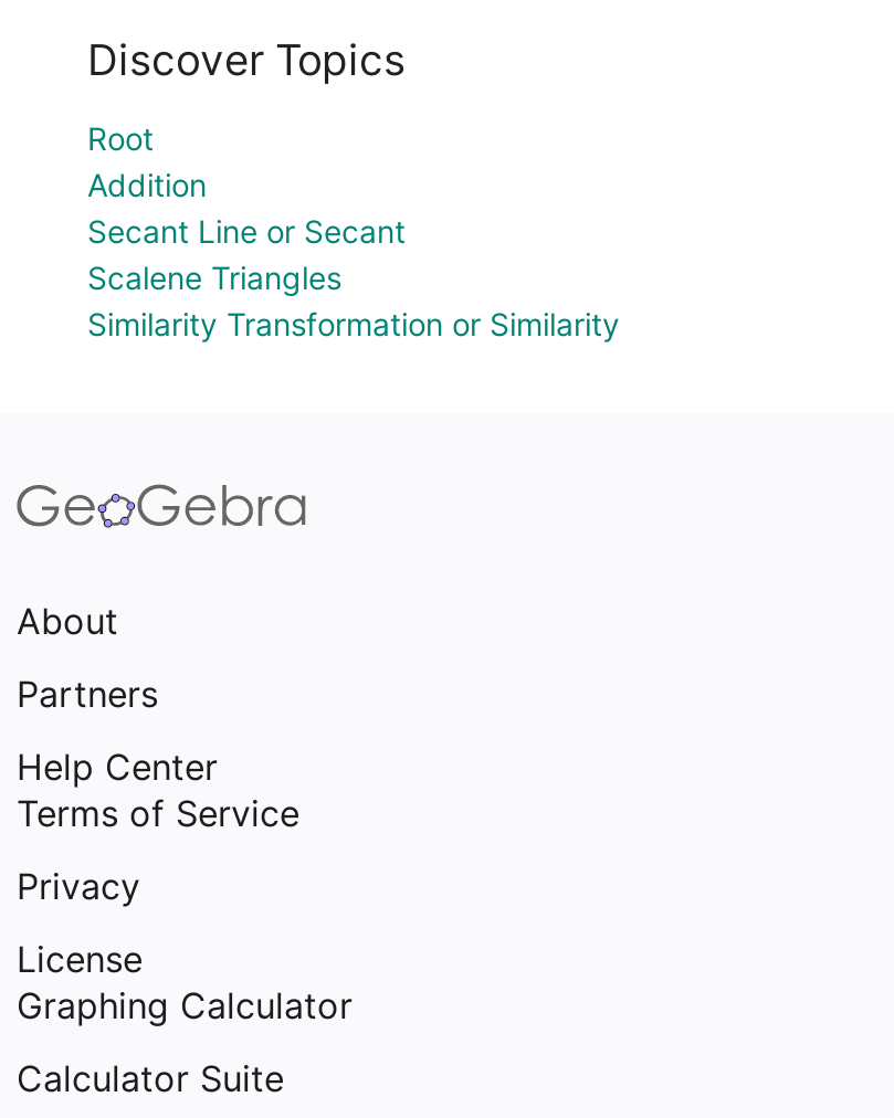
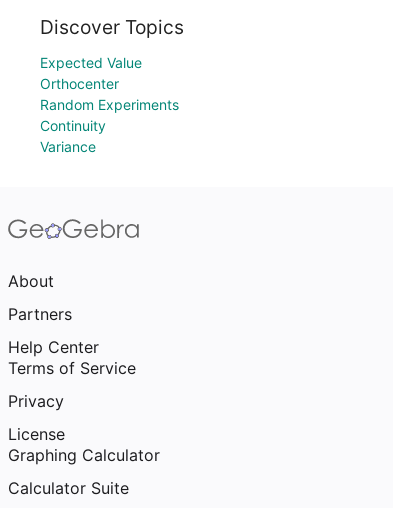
[87,119,620,342] Root | Addition | Secant Line or Secant | Scalene Triangles | Similarity Transformation or Similarity -> [40,54,179,155] Expected Value | Orthocenter | Random Experiments | Continuity | Variance

